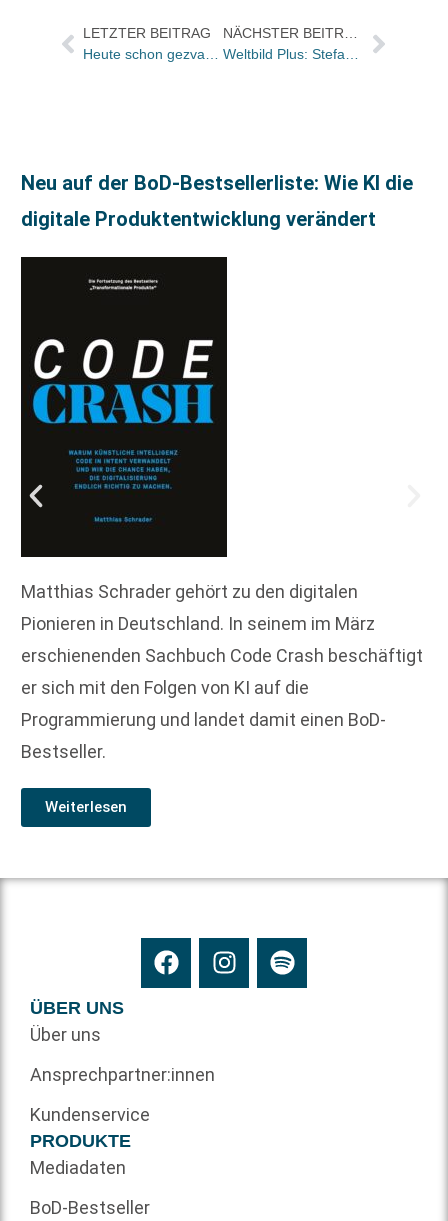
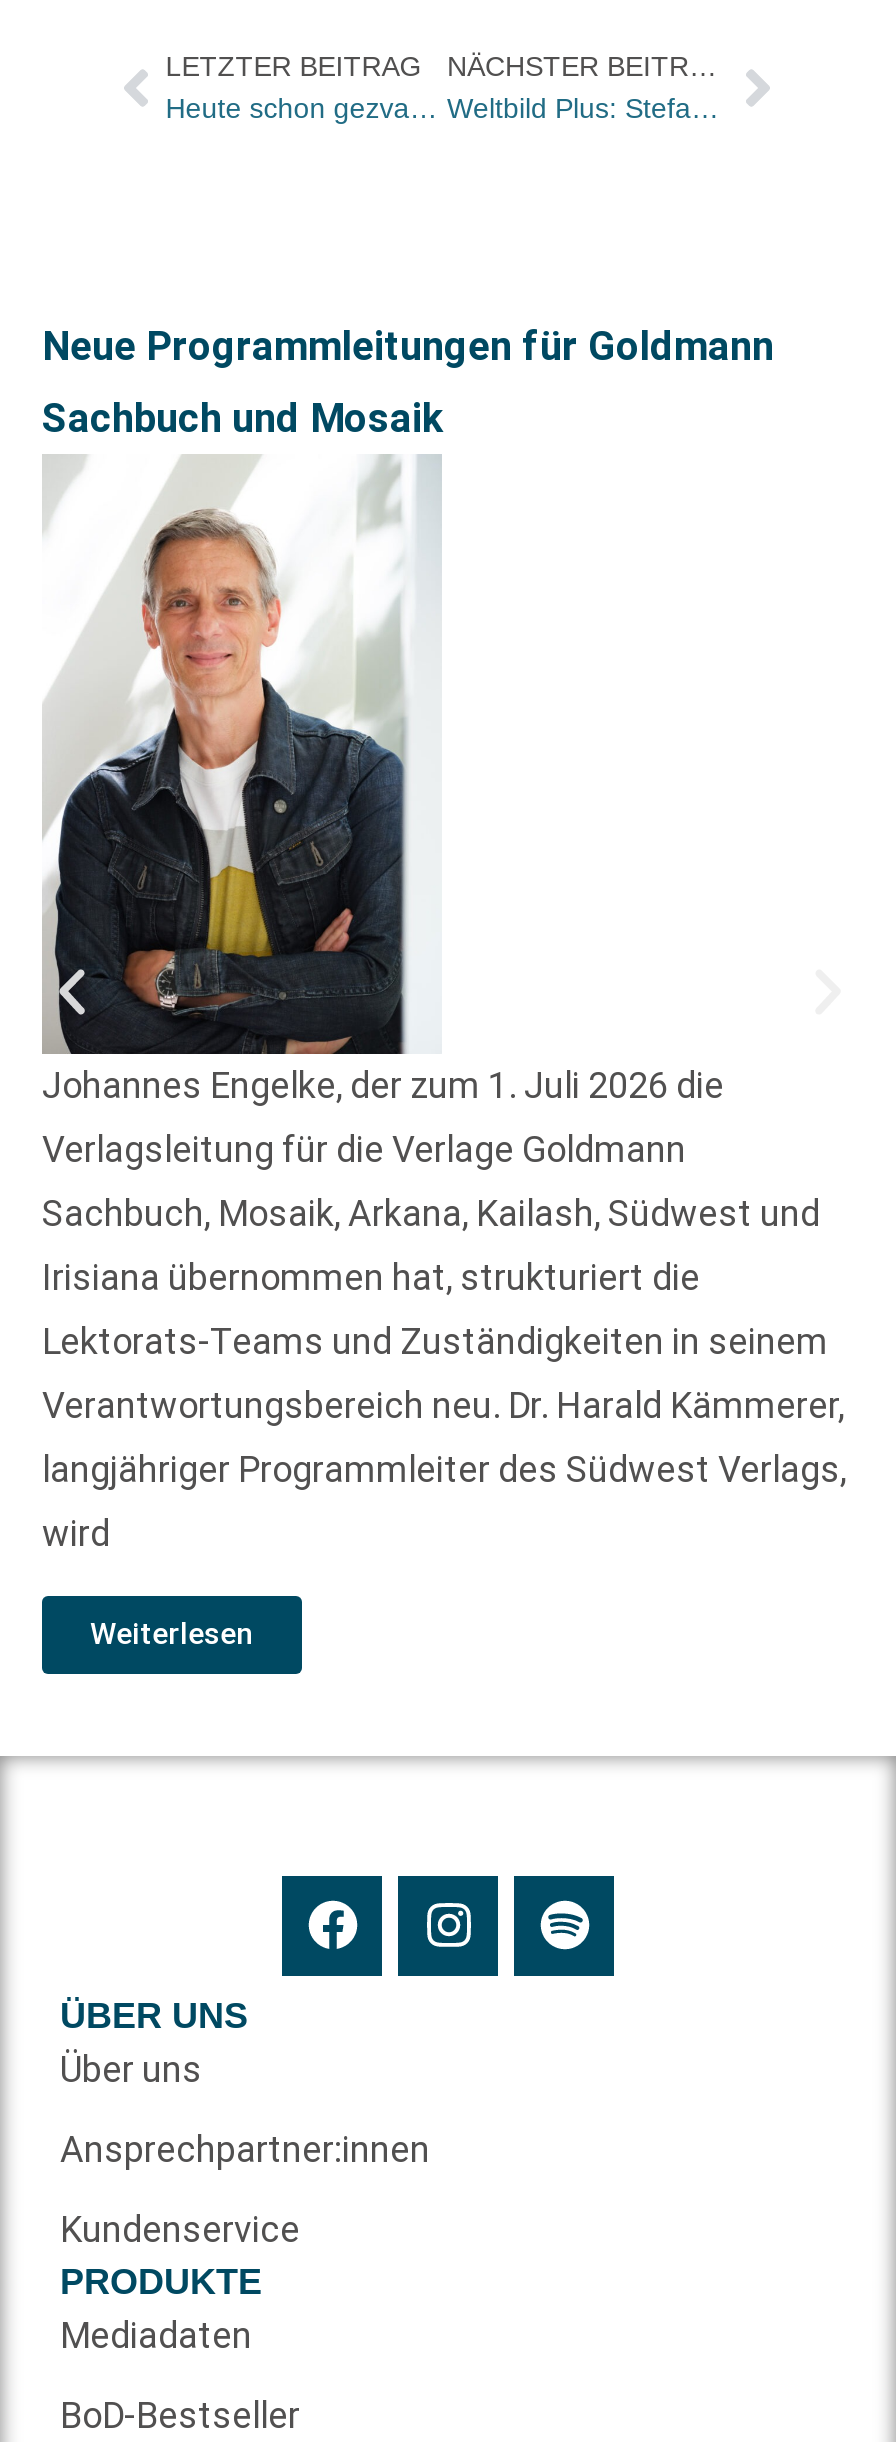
[21,171,413,231] Neu auf der BoD-Bestsellerliste: Wie KI die | digitale Produktentwicklung verändert -> [42,323,774,443] Neue Programmleitungen für Goldmann | Sachbuch und Mosaik
[20,239,228,515] [image] -> [42,498,454,1050] [image]
[21,581,423,762] Matthias Schrader gehört zu den digitalen | Pionieren in Deutschland. In seinem im März | erschienenden Sachbuch Code Crash beschäftigt | er sich mit den Folgen von KI auf die | Programmierung und landet damit einen BoD- | Bestseller. -> [42,1064,846,1554] Johannes Engelke, der zum 1. Juli 2026 die | Verlagsleitung für die Verlage Goldmann | Sachbuch, Mosaik, Arkana, Kailash, Südwest und | Irisiana übernommen hat, strukturiert die | Lektorats-Teams und Zuständigkeiten in seinem | Verantwortungsbereich neu. Dr. Harald Kämmerer, | langjähriger Programmleiter des Südwest Verlags, | wird

